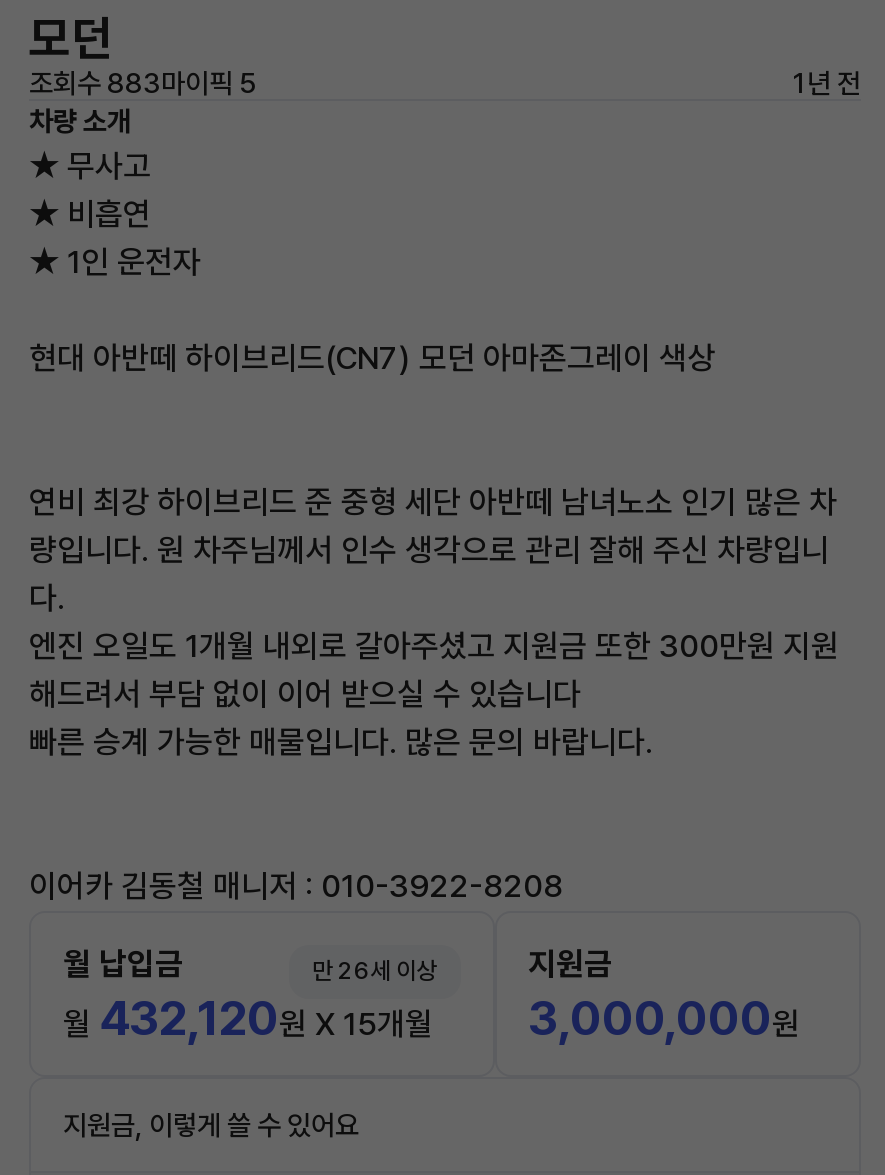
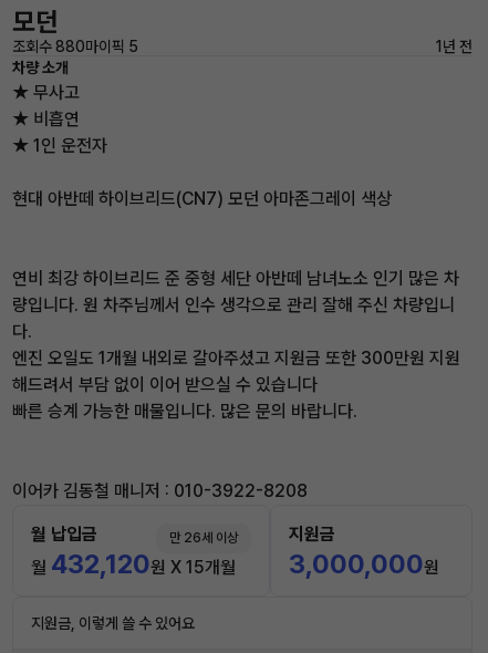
[29,67,257,99] 조회수 883마이픽 5 -> [12,38,138,55] 조회수 880마이픽 5

